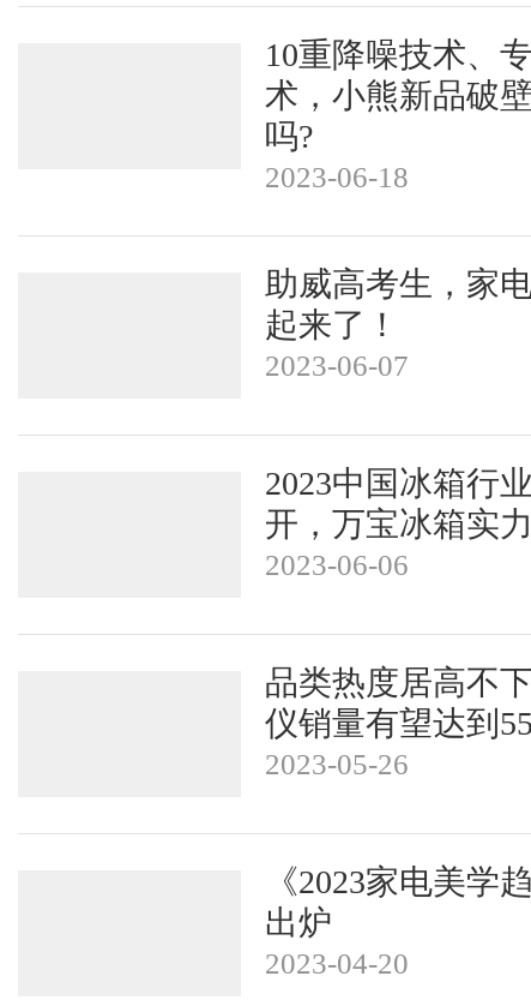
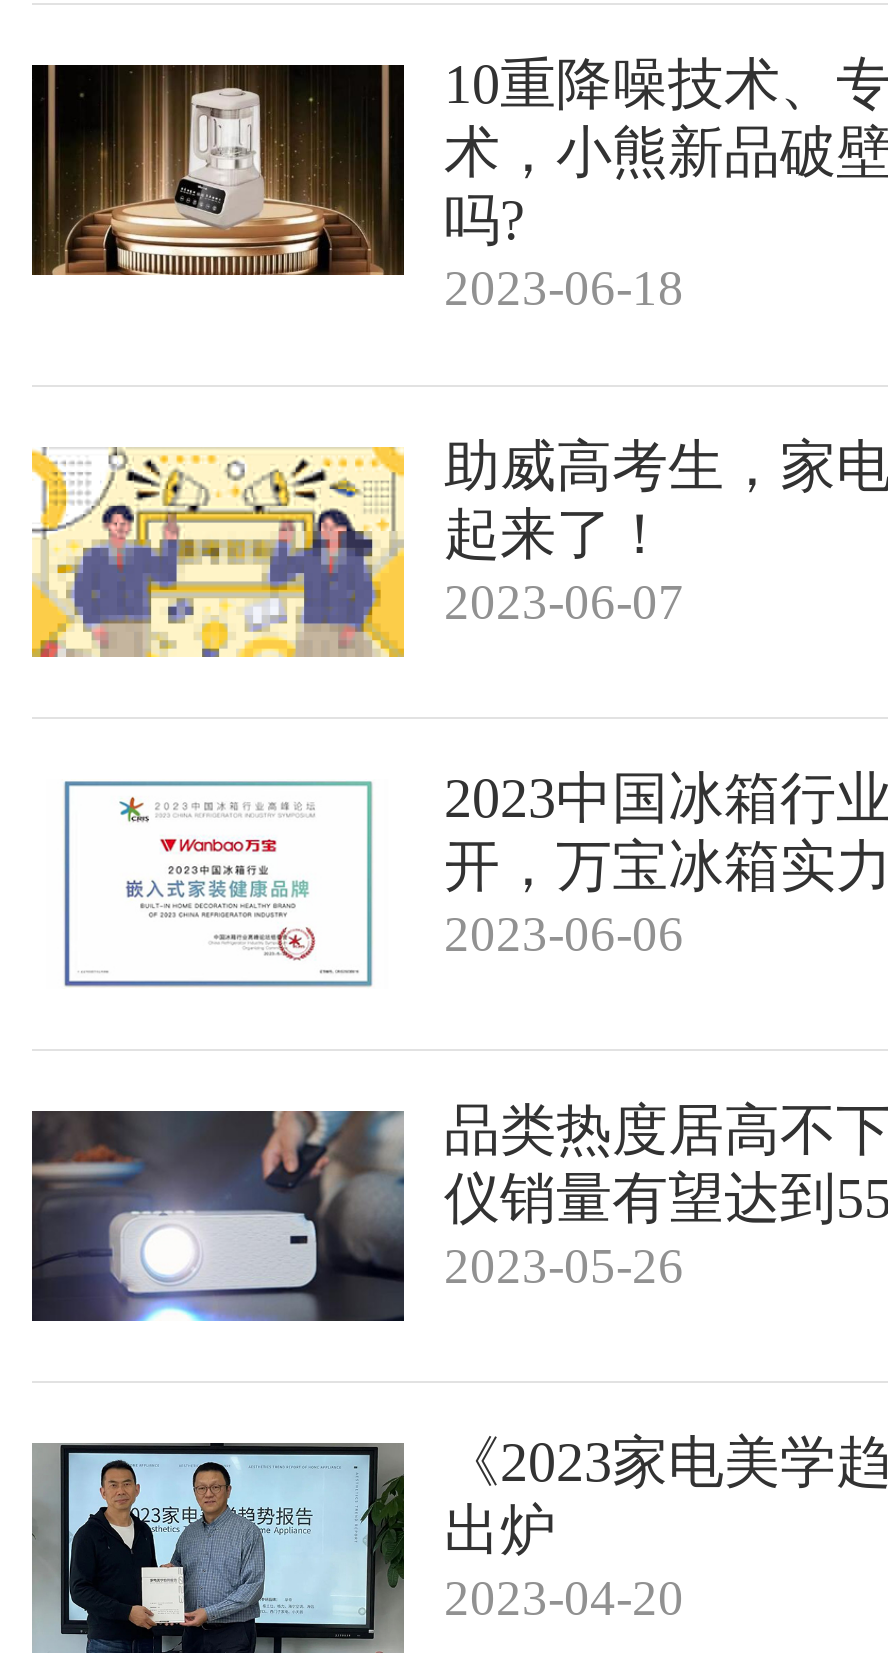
none -> [30,63,406,277] [image]
none -> [30,445,406,659] [image]
none -> [64,781,372,987] [image]
none -> [30,1109,406,1323] [image]
none -> [30,1441,406,1655] [image]

